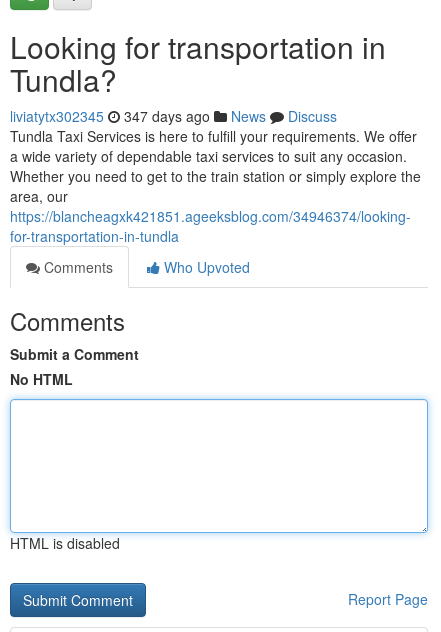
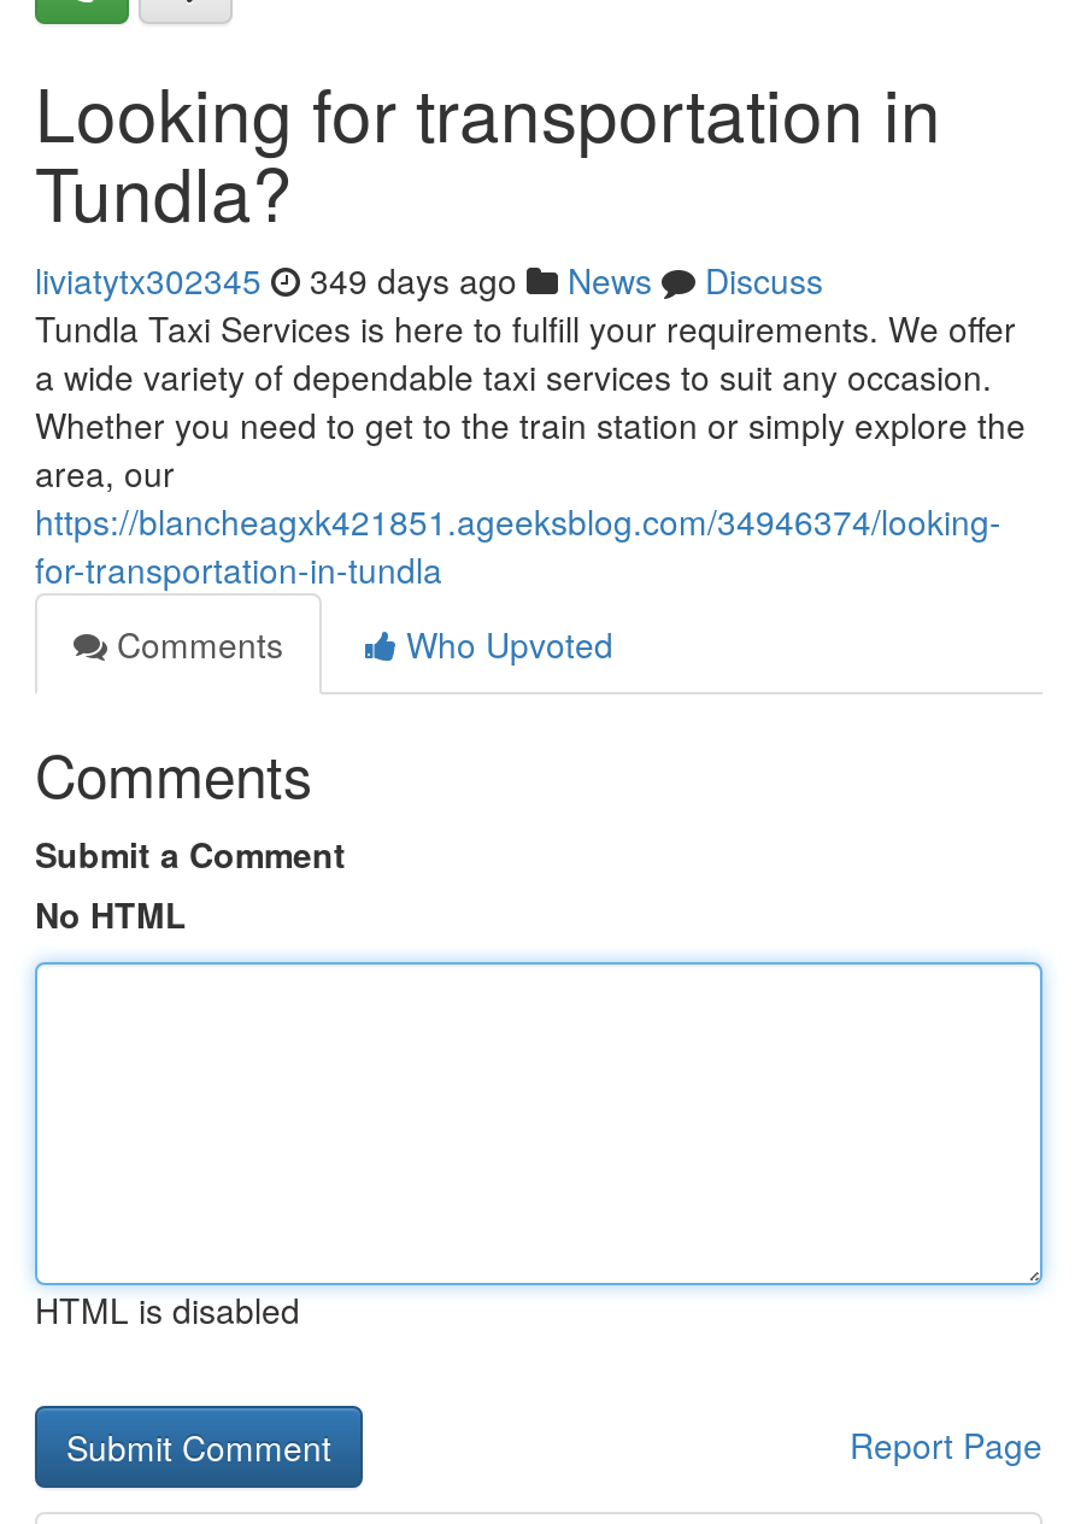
[10,106,337,126] liviatytx302345 347 days ago News Discuss -> [35,256,823,304] liviatytx302345 349 days ago News Discuss

